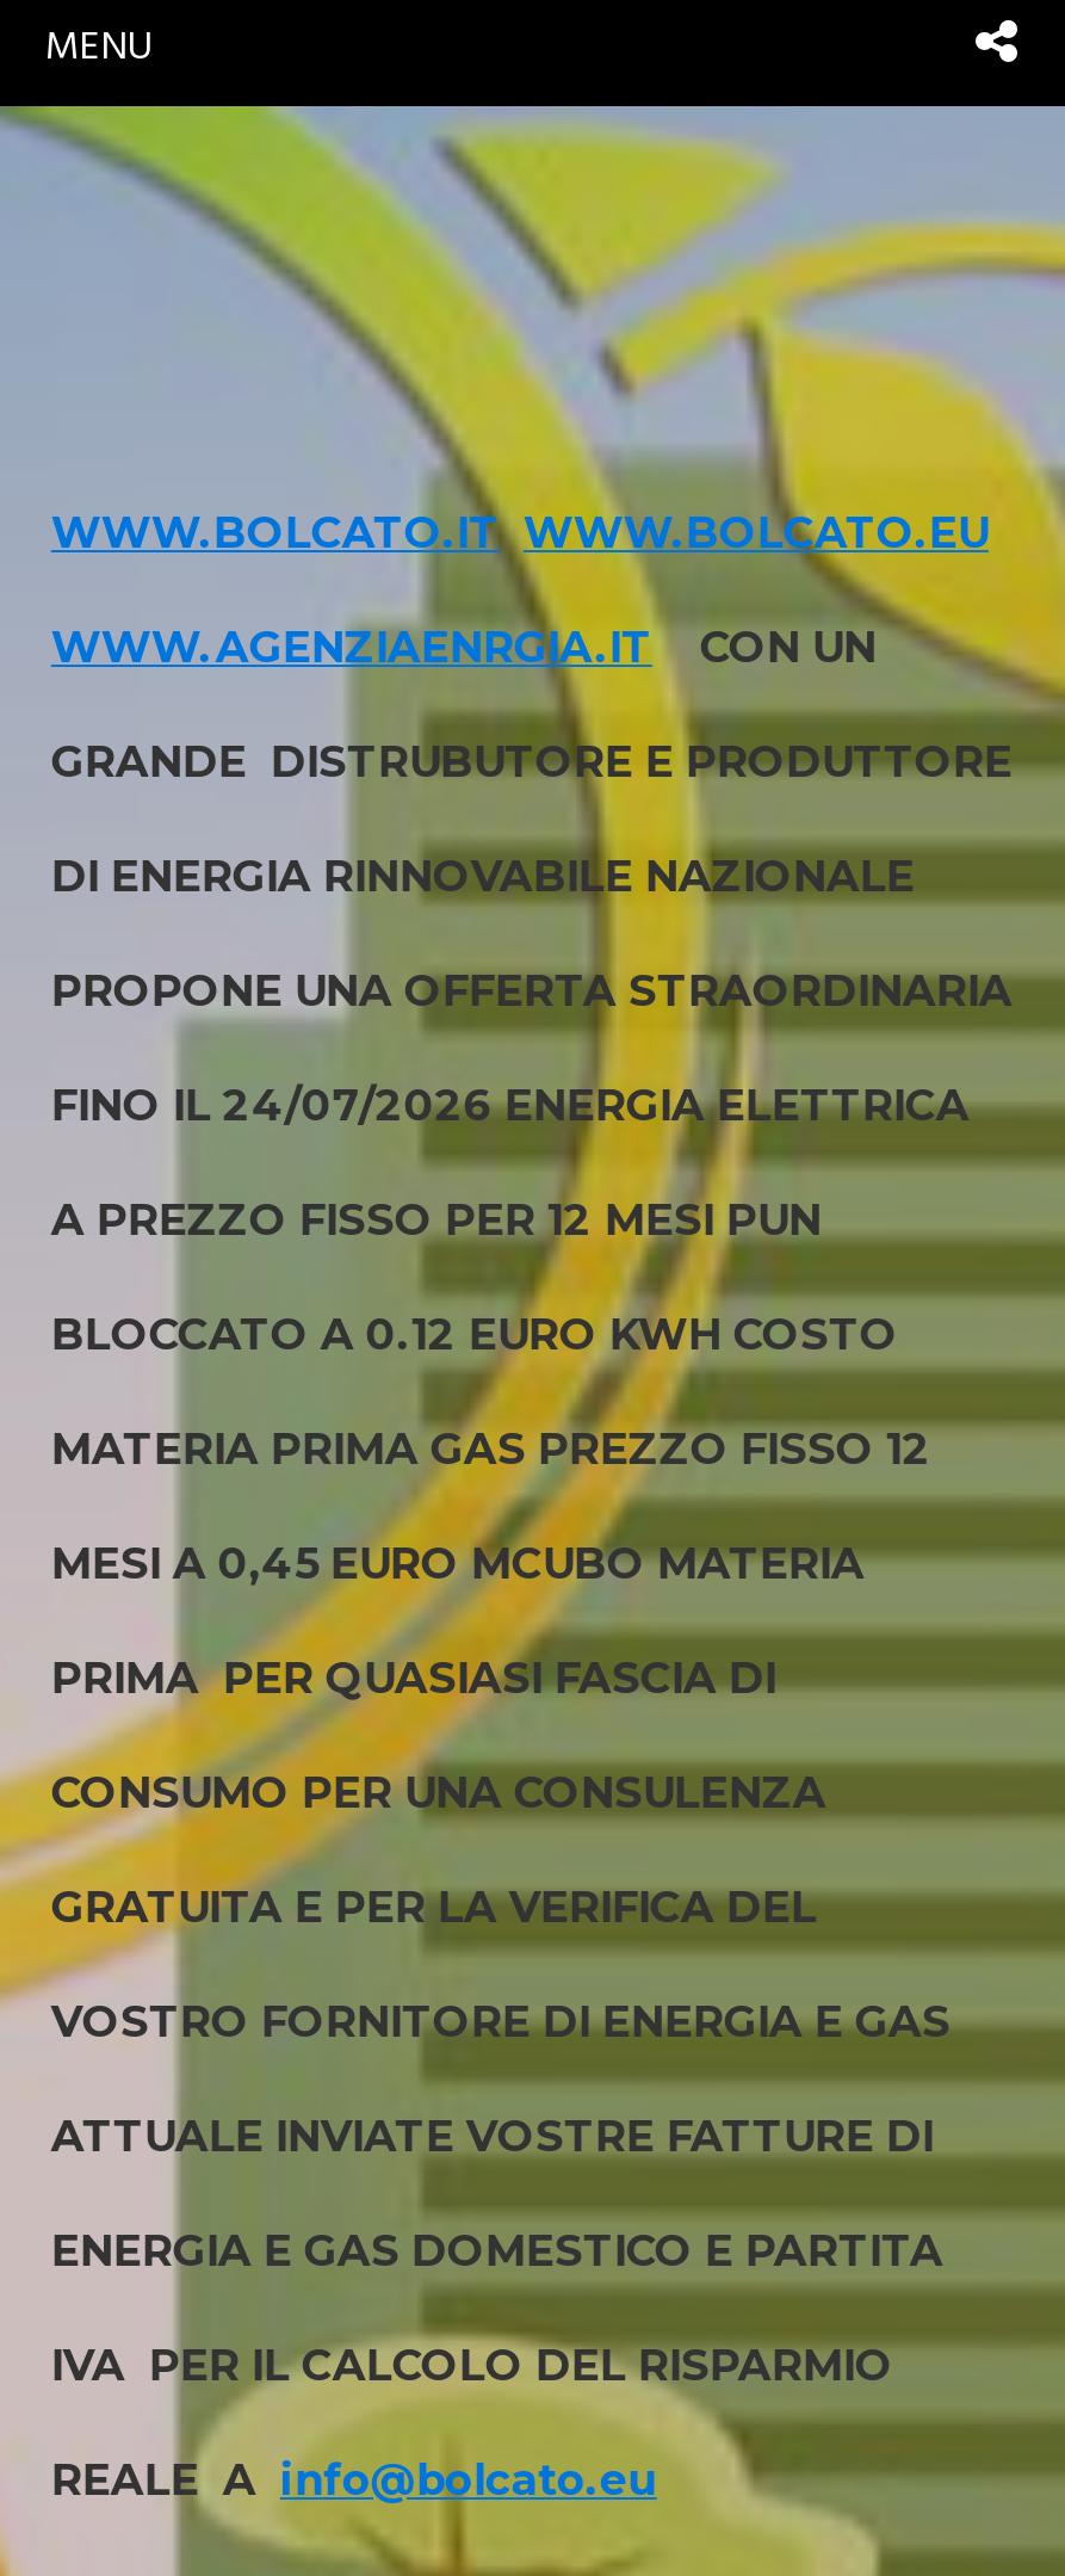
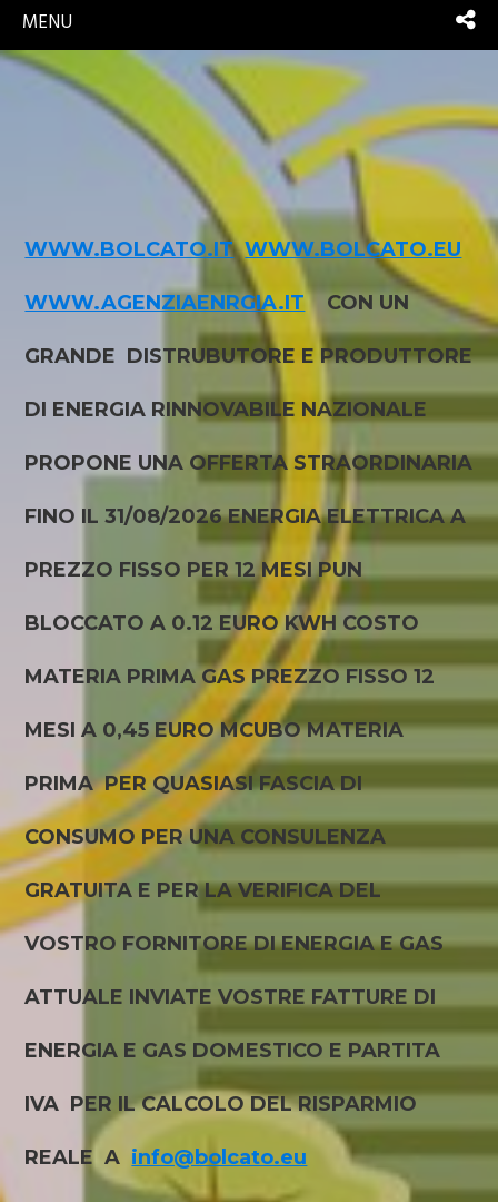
[51,1080,969,1133] FINO IL 24/07/2026 ENERGIA ELETTRICA -> [25,504,466,529] FINO IL 31/08/2026 ENERGIA ELETTRICA A
[51,1195,821,1247] A PREZZO FISSO PER 12 MESI PUN -> [25,558,363,582] PREZZO FISSO PER 12 MESI PUN

